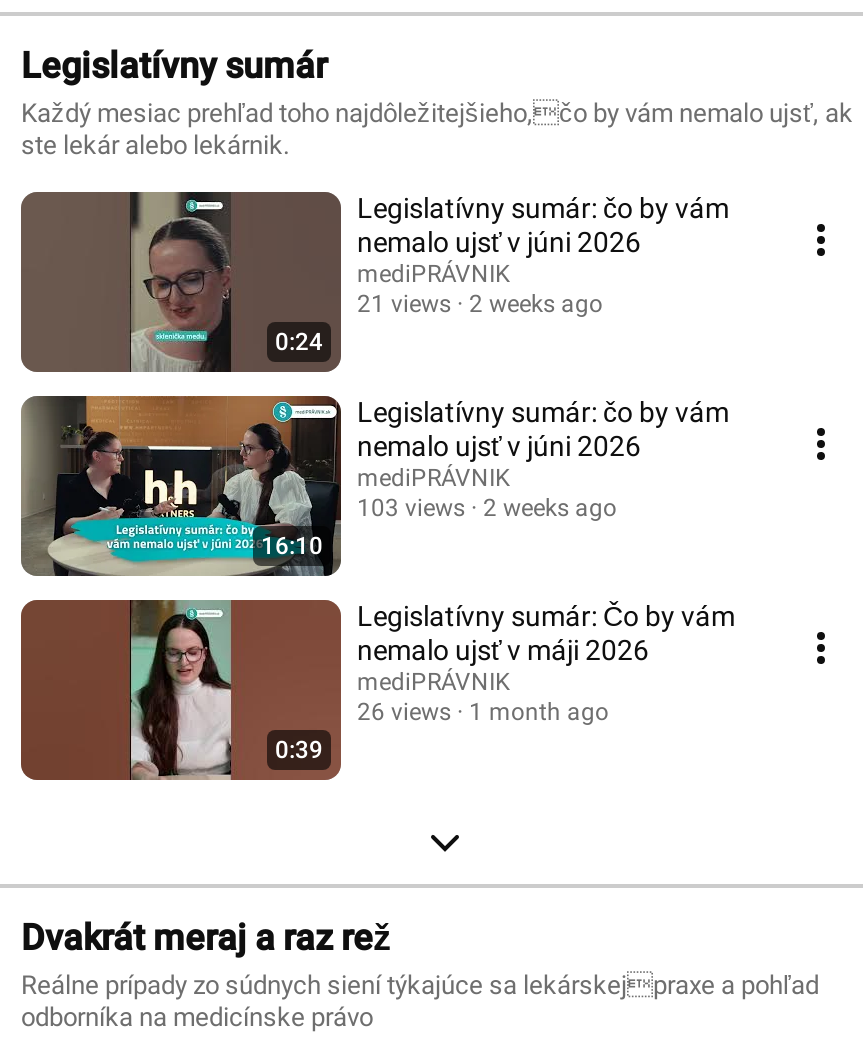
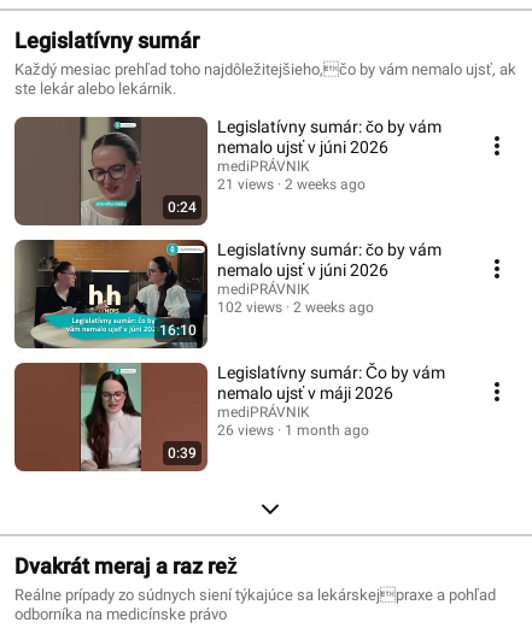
[357,494,617,522] 103 views 2 weeks ago -> [217,299,374,316] 102 views 2 weeks ago

